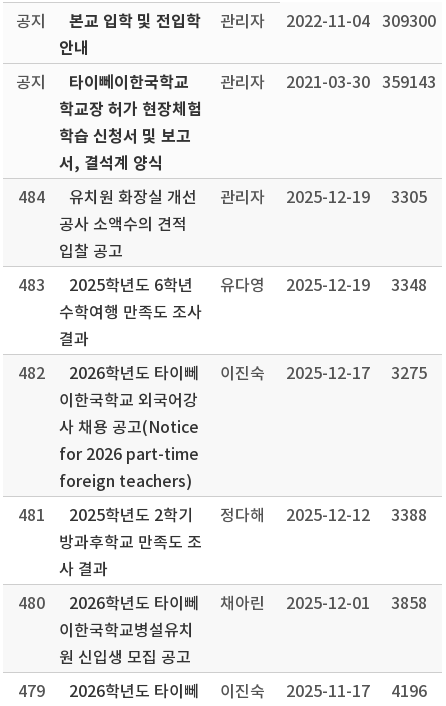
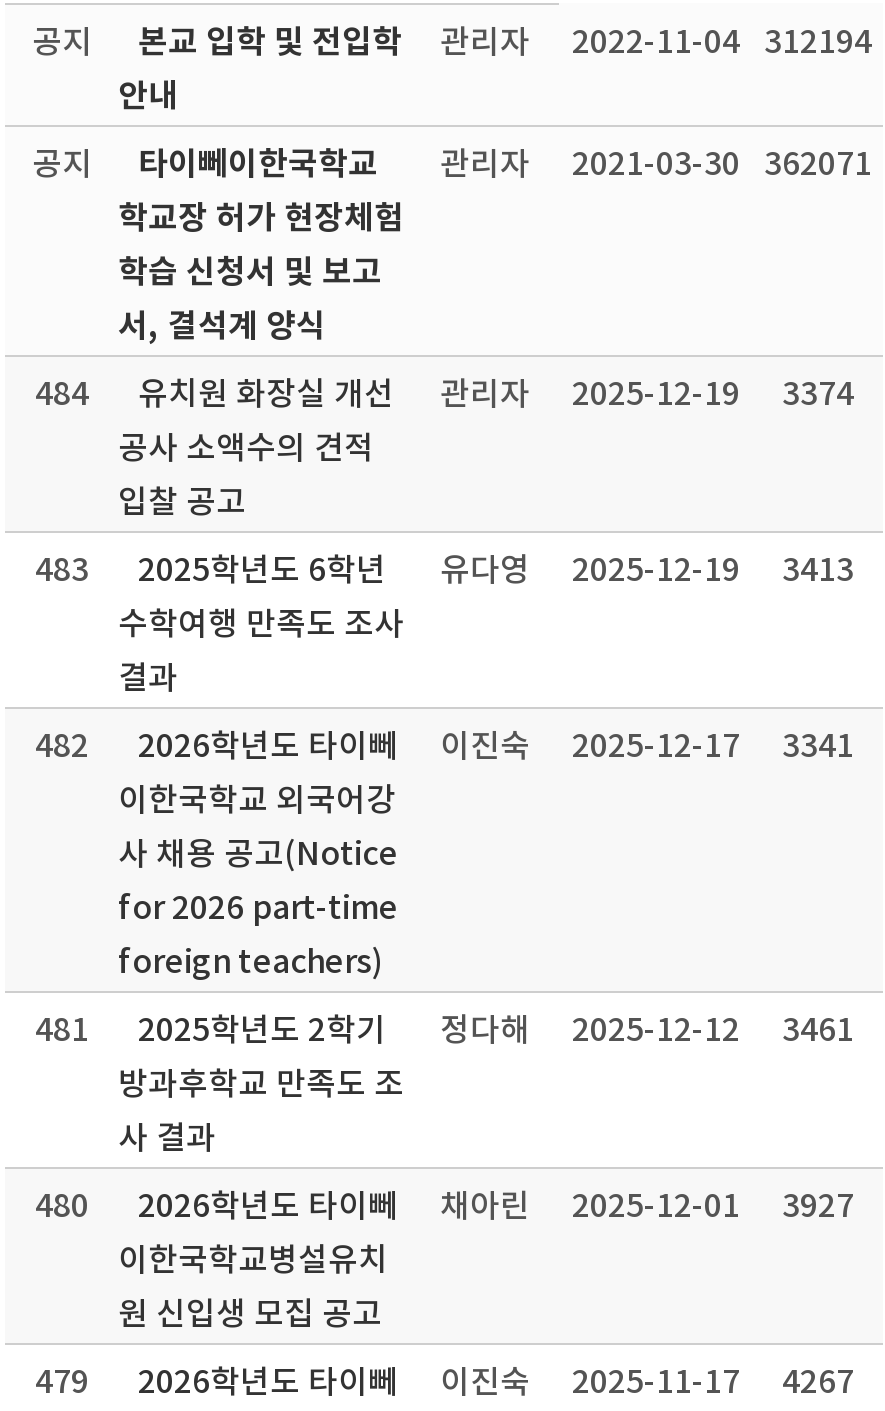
[16,12,436,32] 공지 본교 입학 및 전입학 관리자 2022-11-04 309300 -> [32,23,872,63] 공지 본교 입학 및 전입학 관리자 2022-11-04 312194
[16,73,436,93] 공지 타이뻬이한국학교 관리자 2021-03-30 359143 -> [32,145,872,185] 공지 타이뻬이한국학교 관리자 2021-03-30 362071
[18,189,427,207] 484 유치원 화장실 개선 관리자 2025-12-19 3305 -> [35,377,854,413] 484 유치원 화장실 개선 관리자 2025-12-19 3374
[18,277,427,295] 483 2025학년도 6학년 유다영 2025-12-19 3348 -> [35,553,854,589] 483 2025학년도 6학년 유다영 2025-12-19 3413
[18,365,427,383] 482 2026학년도 타이뻬 이진숙 2025-12-17 3275 -> [35,729,854,765] 482 2026학년도 타이뻬 이진숙 2025-12-17 3341
[18,507,427,525] 481 2025학년도 2학기 정다해 2025-12-12 3388 -> [35,1013,854,1049] 481 2025학년도 2학기 정다해 2025-12-12 3461
[18,595,427,613] 480 2026학년도 타이뻬 채아린 2025-12-01 3858 -> [35,1189,854,1225] 480 2026학년도 타이뻬 채아린 2025-12-01 3927
[18,683,427,701] 479 2026학년도 타이뻬 이진숙 2025-11-17 4196 -> [35,1365,854,1401] 479 2026학년도 타이뻬 이진숙 2025-11-17 4267

